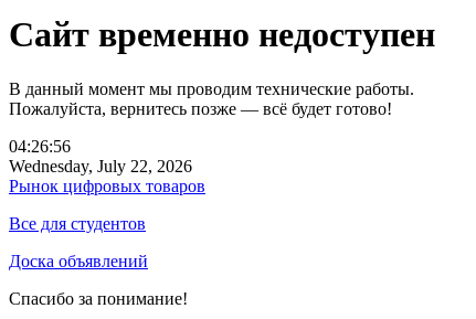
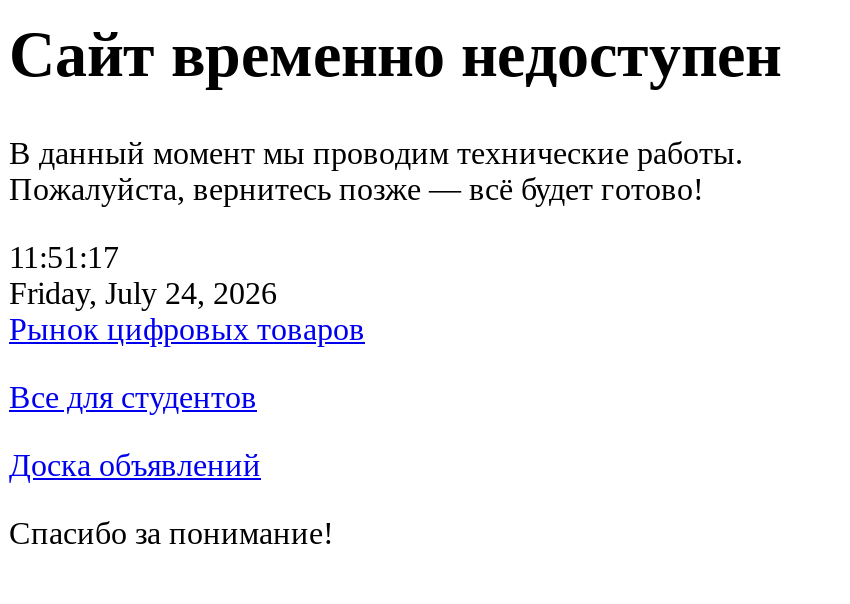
[9,137,71,156] 04:26:56 -> [9,240,119,274] 11:51:17
[9,157,192,175] Wednesday, July 22, 2026 -> [9,276,277,310] Friday, July 24, 2026

